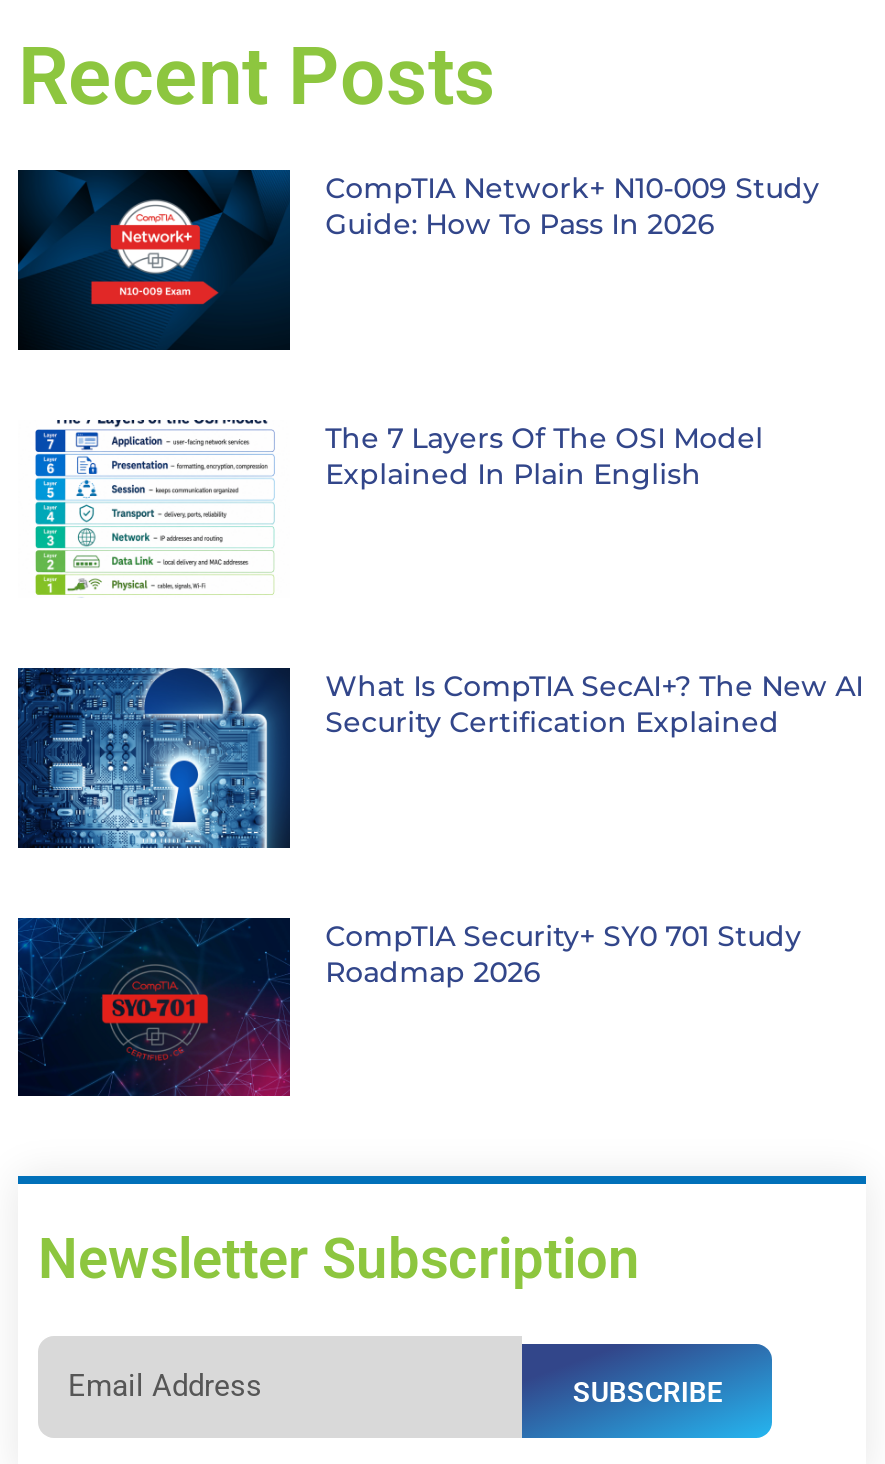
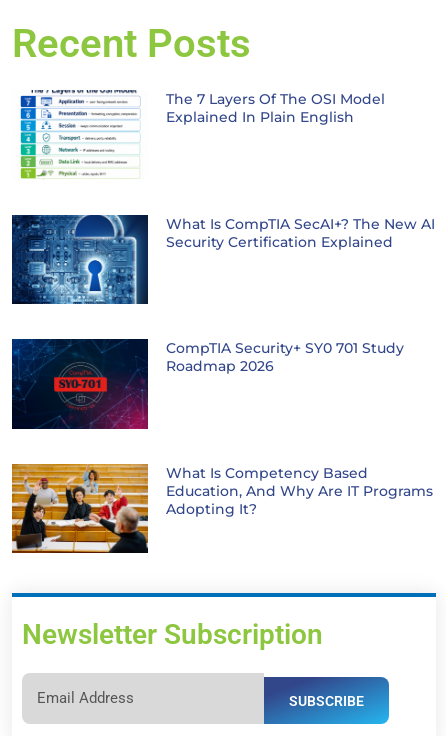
[16,168,819,352] [image] | CompTIA Network+ N10-009 Study | Guide: How To Pass In 2026 -> none
moved [16,419,863,989] -> [11,90,435,375]: [image] | The 7 Layers Of The OSI Model | Explained In Plain English | What Is CompTIA SecAI+? The New AI | Security Certification Explained | Roadmap 2026
moved [16,916,292,1098] -> [11,339,149,430]: [image]
none -> [11,463,433,554] [image] | What Is Competency Based | Education, And Why Are IT Programs | Adopting It?

